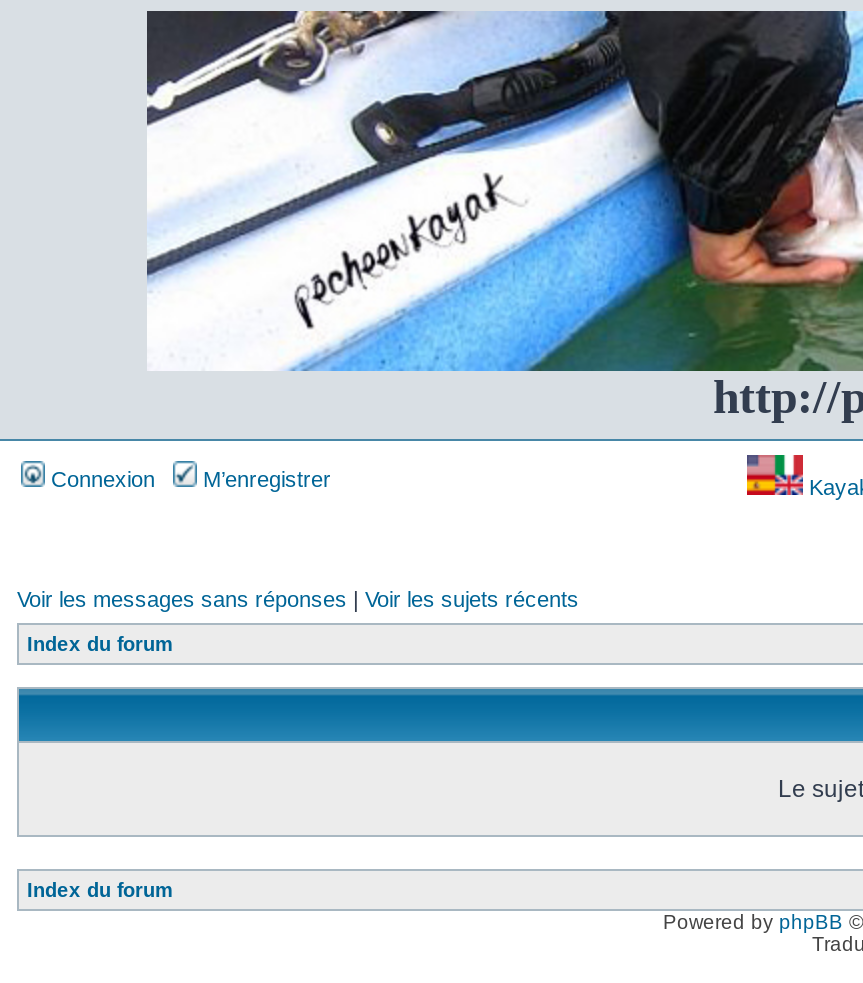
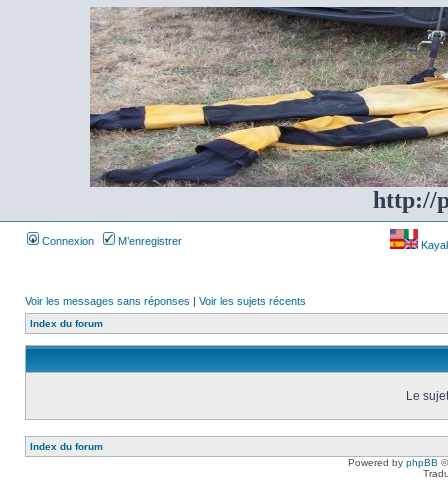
[145,9,857,373] [image] -> [89,6,445,188] [image]

